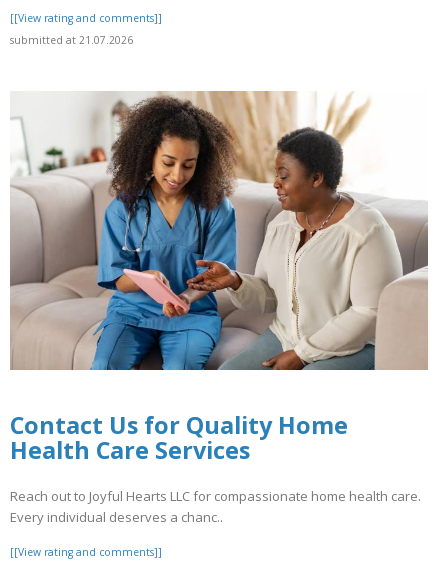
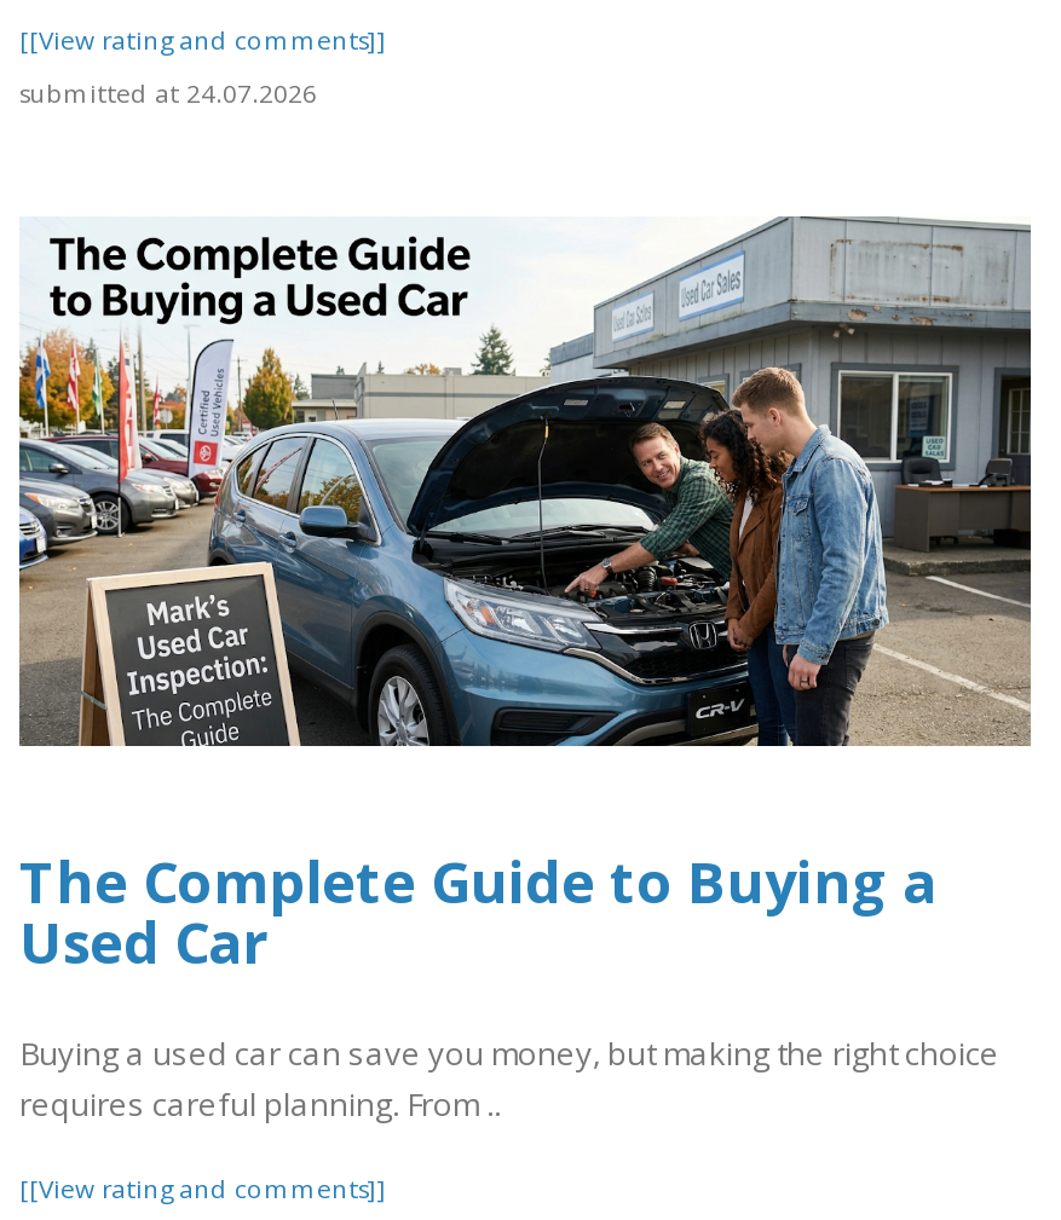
[10,33,133,47] submitted at 21.07.2026 -> [19,76,317,110] submitted at 24.07.2026
[11,90,428,366] [image] -> [19,214,1033,748] [image]
[10,409,348,466] Contact Us for Quality Home | Health Care Services -> [19,842,936,980] The Complete Guide to Buying a | Used Car
[10,487,421,526] Reach out to Joyful Hearts LLC for compassionate home health care. | Every individual deserves a chanc.. -> [19,1032,999,1126] Buying a used car can save you money, but making the right choice | requires careful planning. From ..

